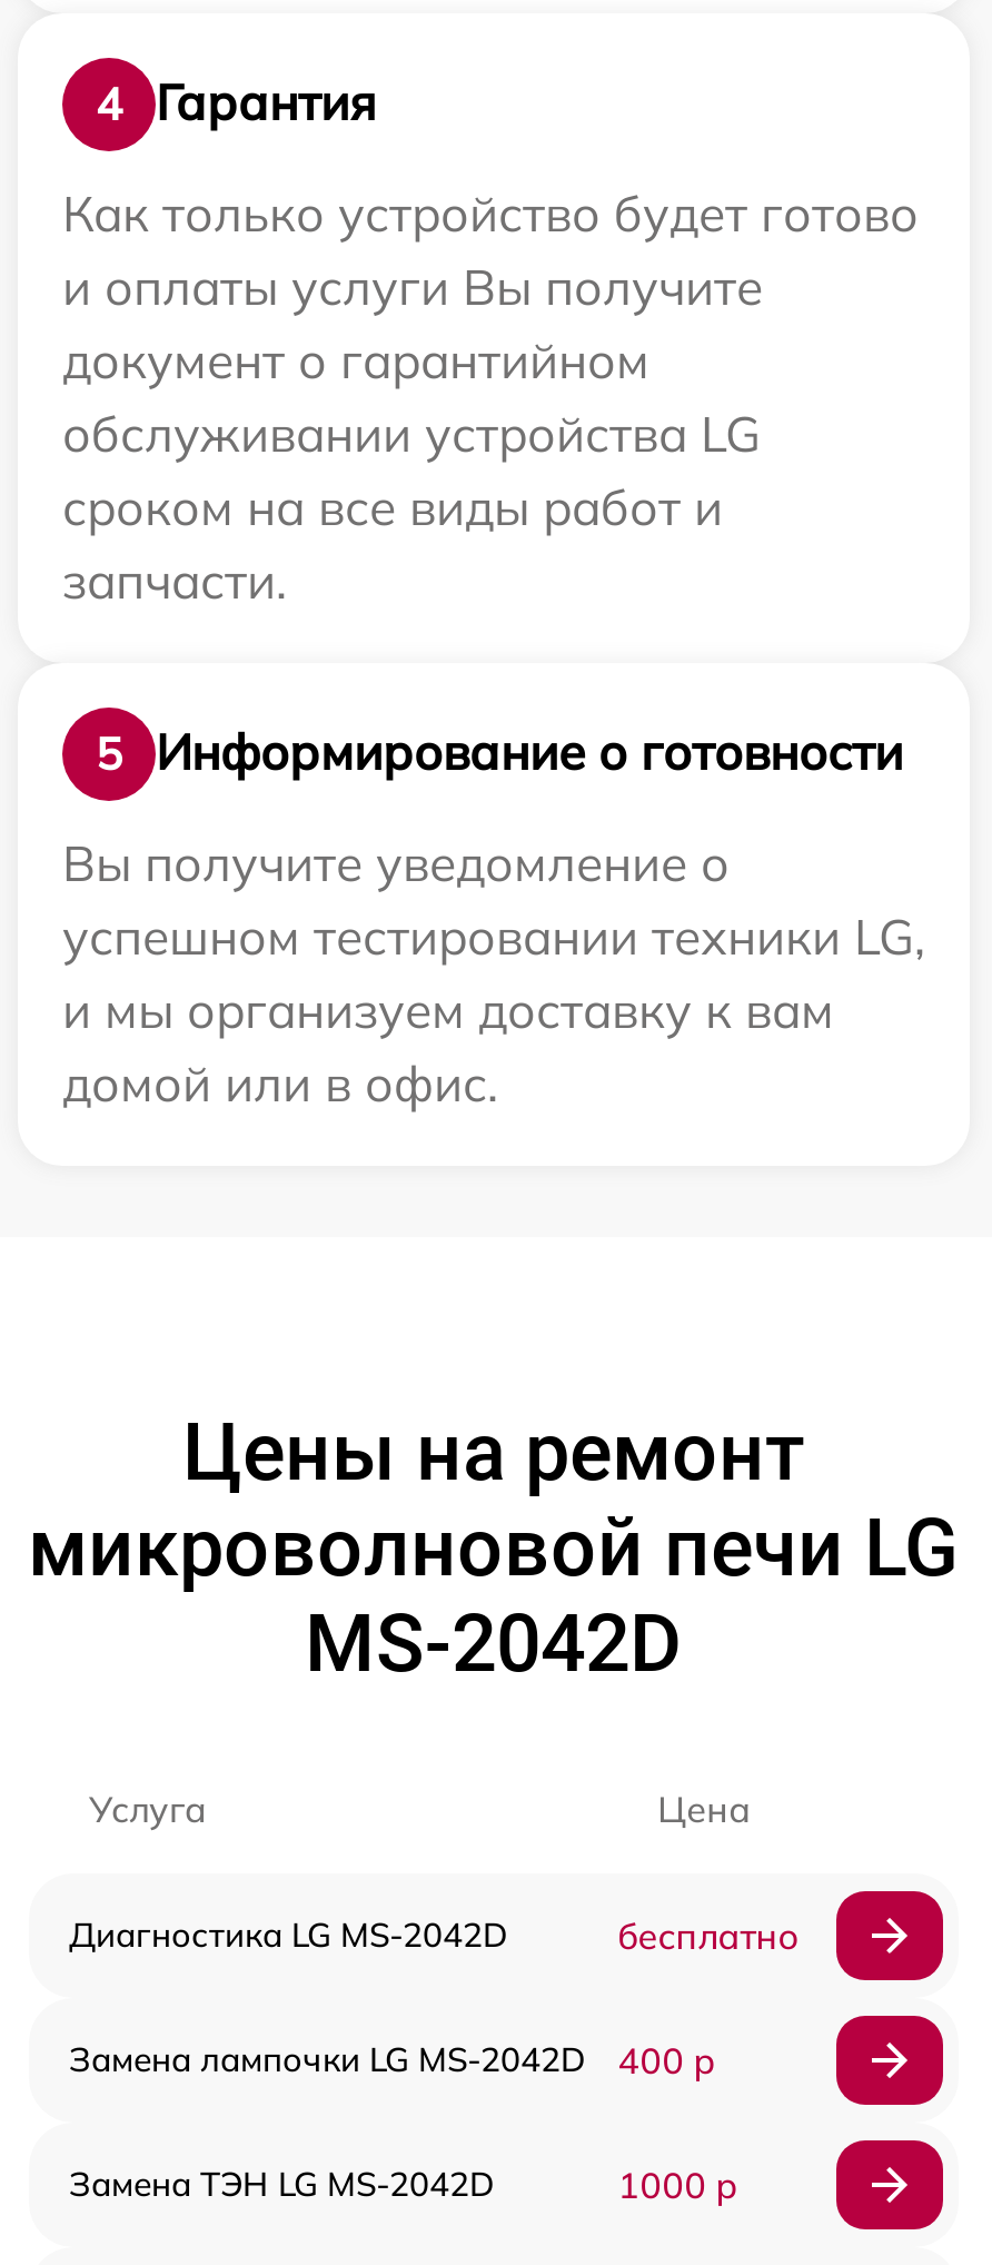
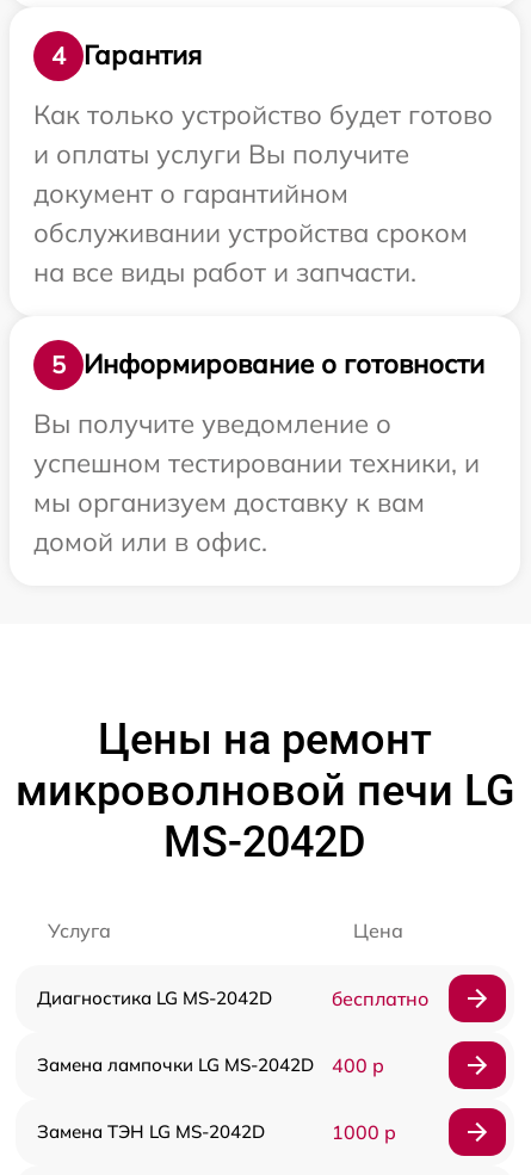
[62,402,761,611] обслуживании устройства LG | сроком на все виды работ и | запчасти. -> [33,216,468,288] обслуживании устройства сроком | на все виды работ и запчасти.
[62,905,925,1041] успешном тестировании техники LG, | и мы организуем доставку к вам -> [33,446,480,519] успешном тестировании техники, и | мы организуем доставку к вам

